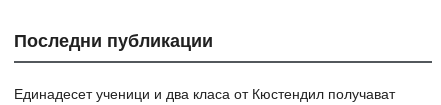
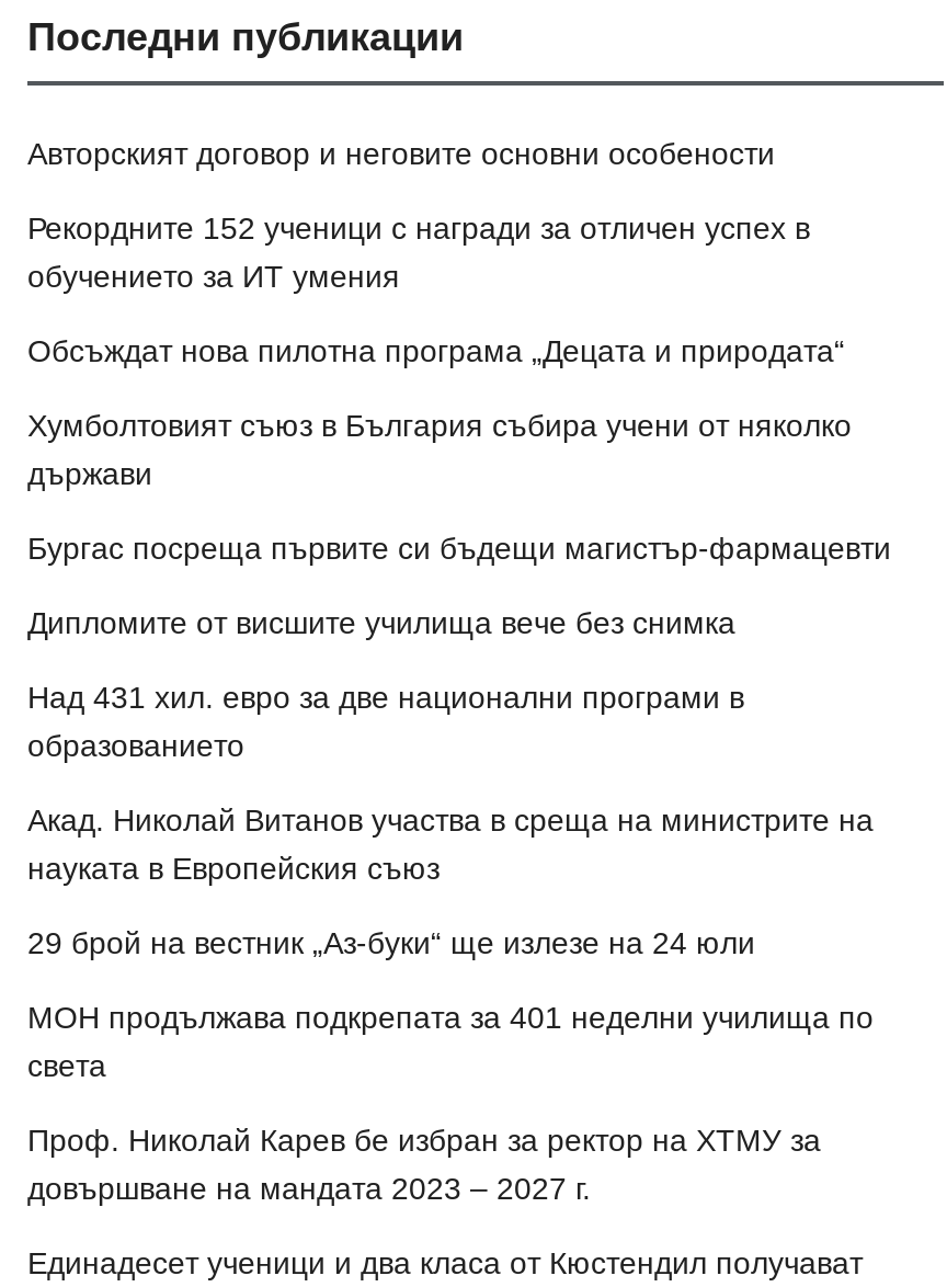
none -> [27,136,891,1206] Авторският договор и неговите основни особености | Рекордните 152 ученици с награди за отличен успех в | обучението за ИТ умения | Обсъждат нова пилотна програма „Децата и природата“ | Хумболтовият съюз в България събира учени от няколко | държави | Бургас посреща първите си бъдещи магистър-фармацевти | Дипломите от висшите училища вече без снимка | Над 431 хил. евро за две национални програми в | образованието | Акад. Николай Витанов участва в среща на министрите на | науката в Европейския съюз | 29 брой на вестник „Аз-буки“ ще излезе на 24 юли | МОН продължава подкрепата за 401 неделни училища по | света | Проф. Николай Карев бе избран за ректор на ХТМУ за | довършване на мандата 2023 – 2027 г.

